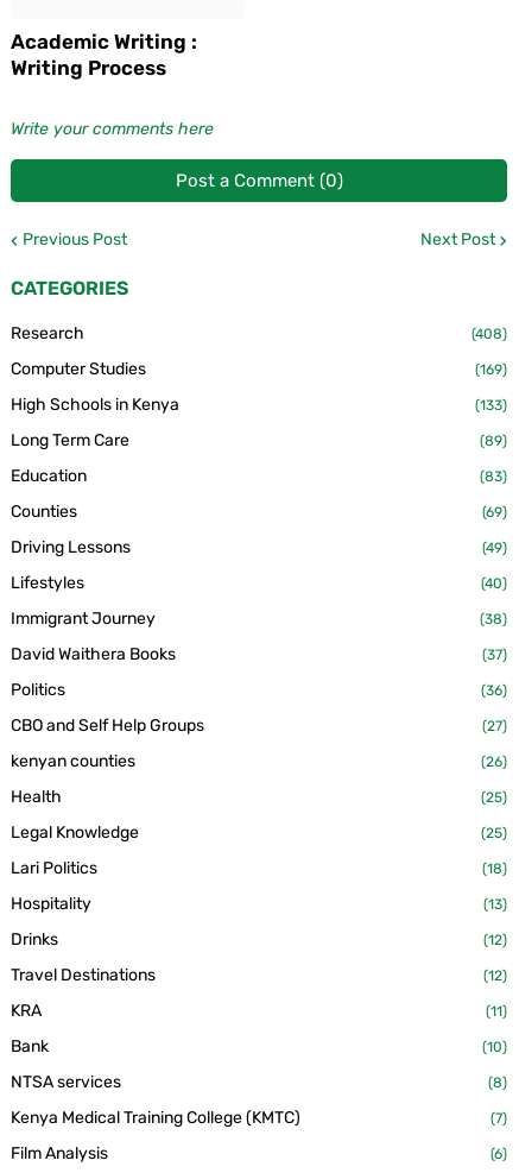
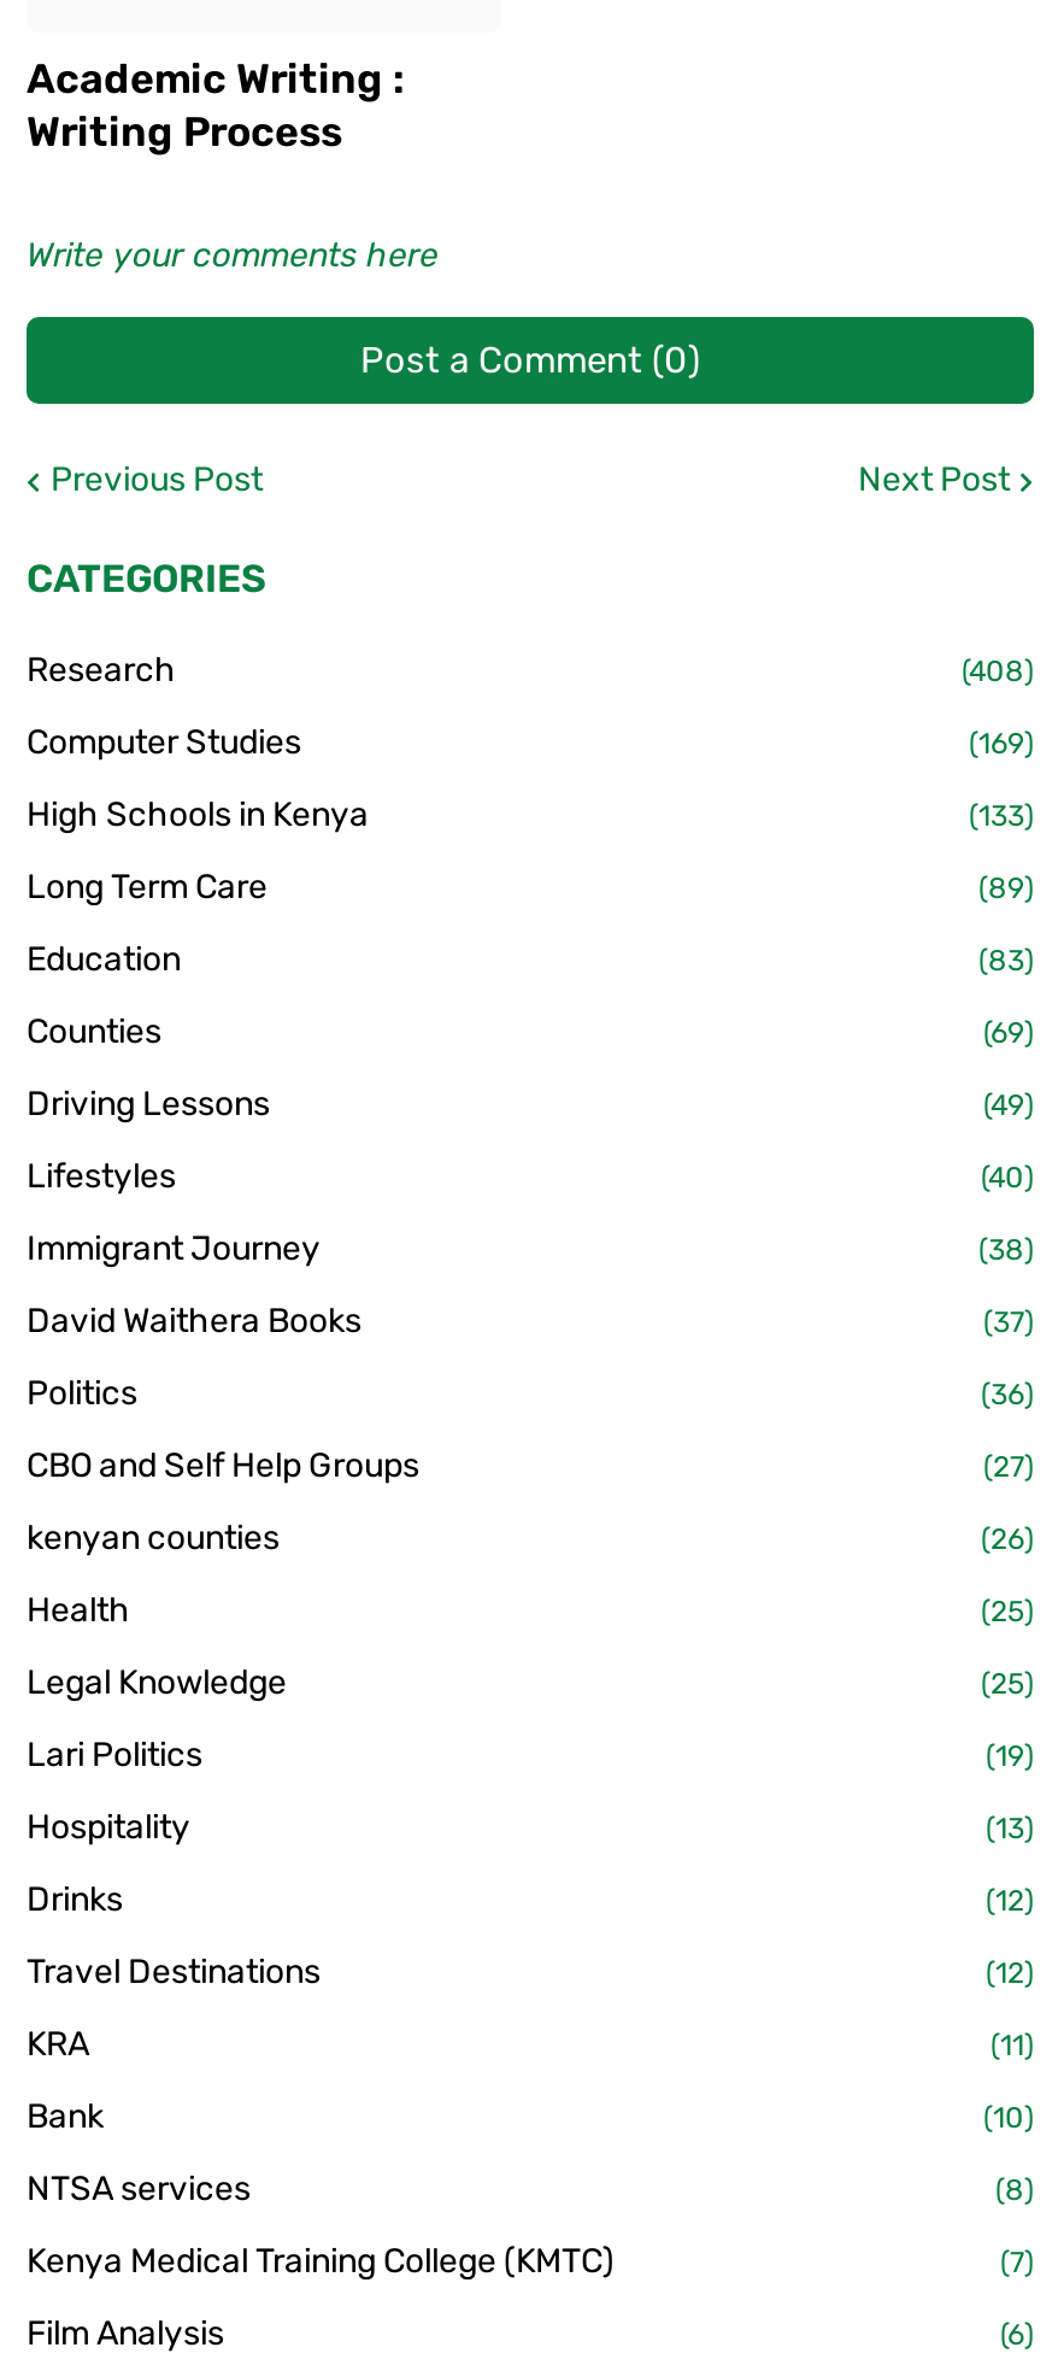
[482,861,507,877] (18) -> [986,1740,1034,1773] (19)

